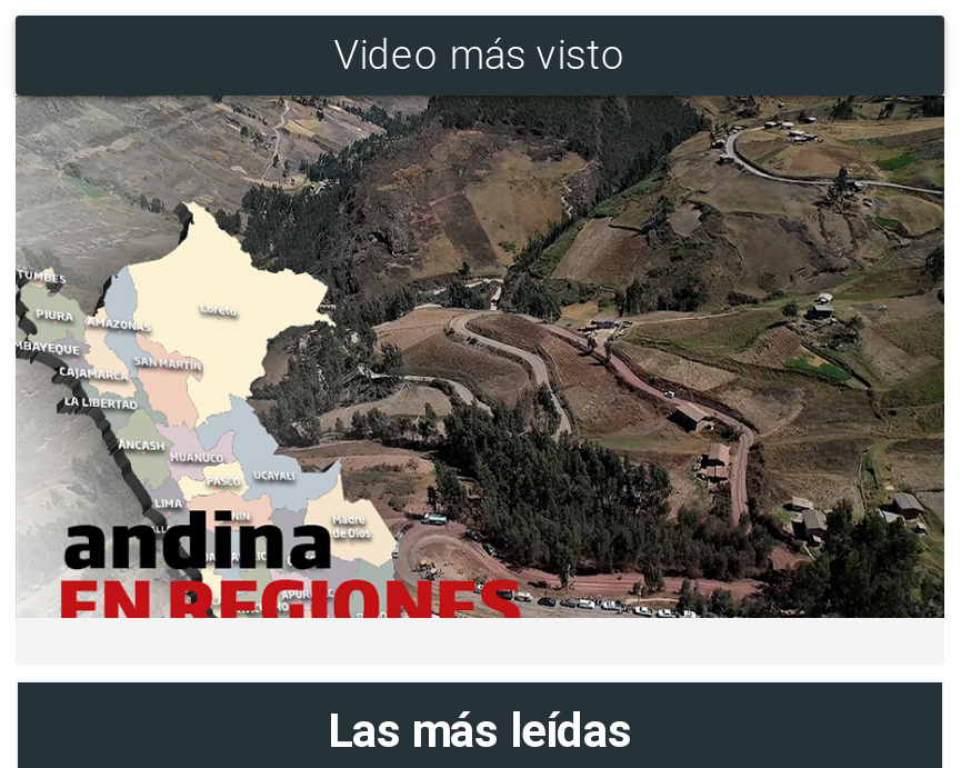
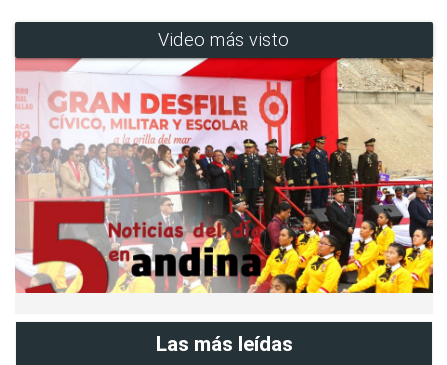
[13,96,947,620] [image] -> [15,57,434,294] [image]

